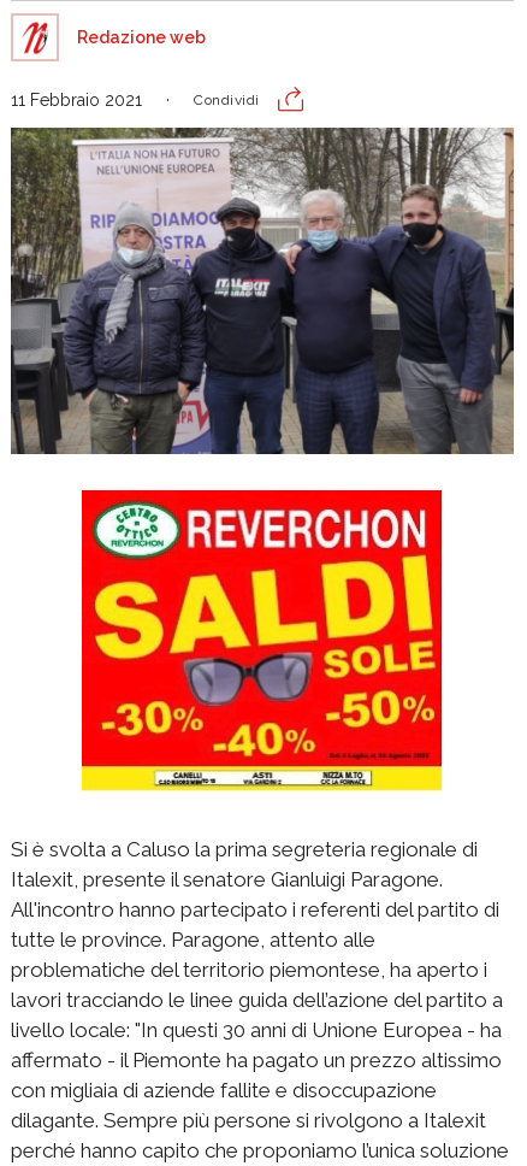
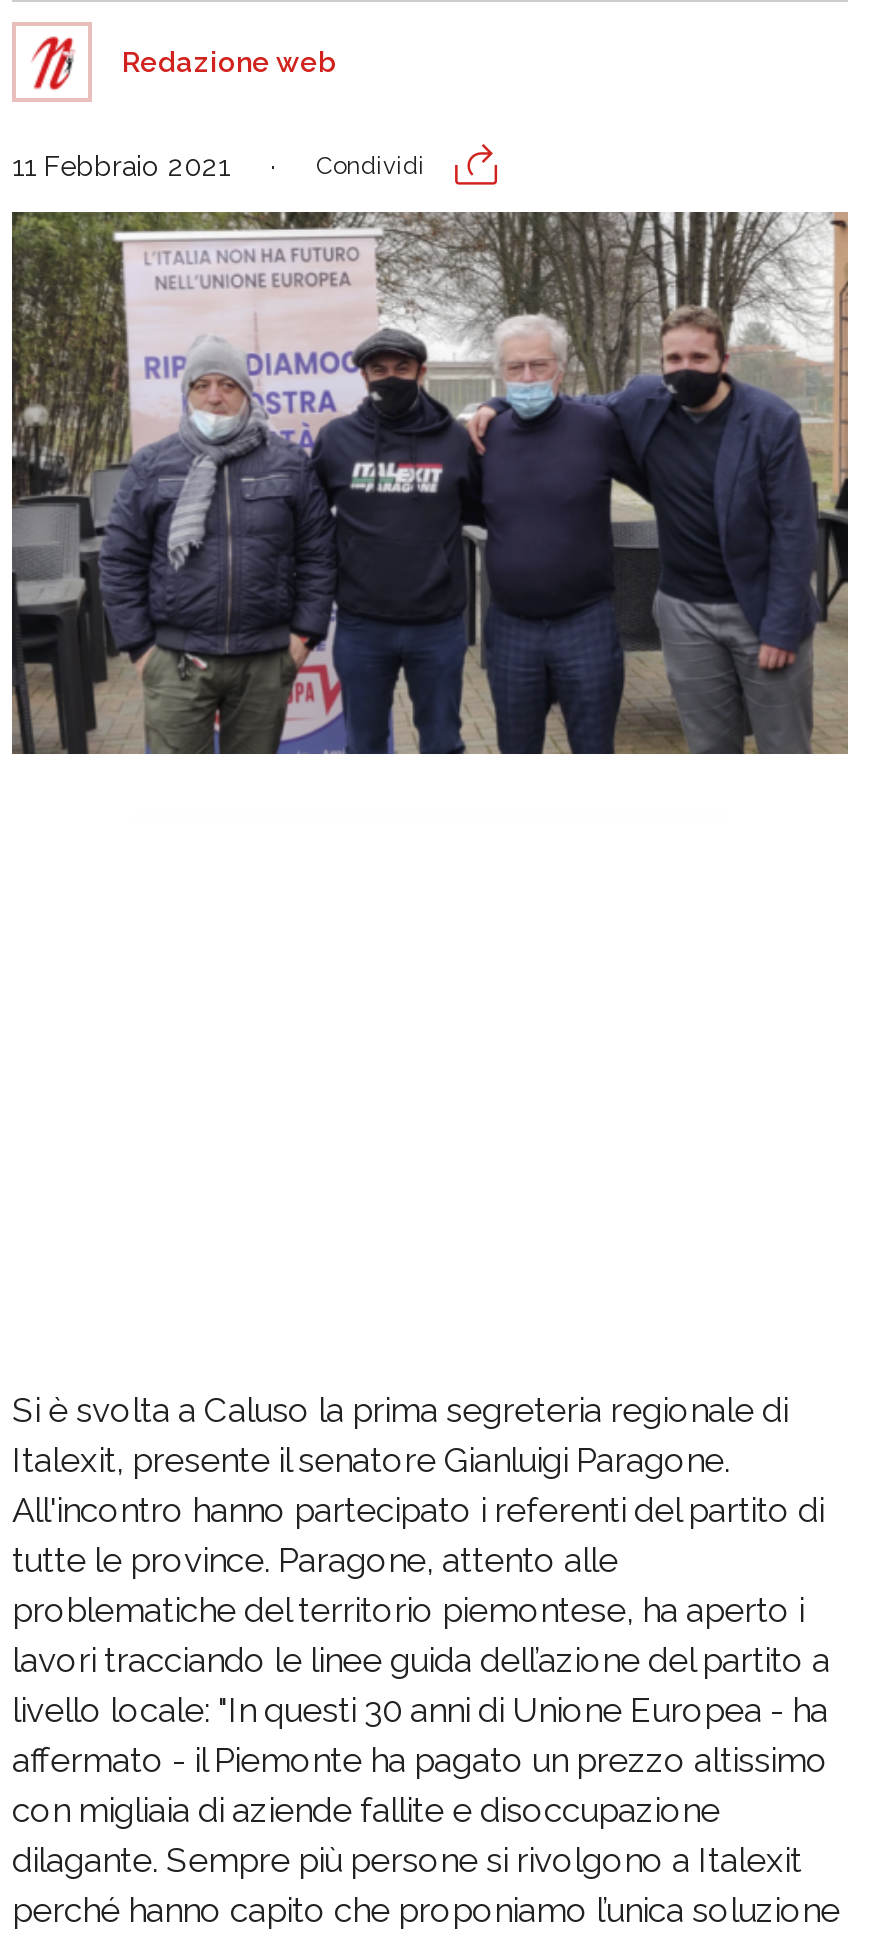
[81,489,444,793] [image] -> none

